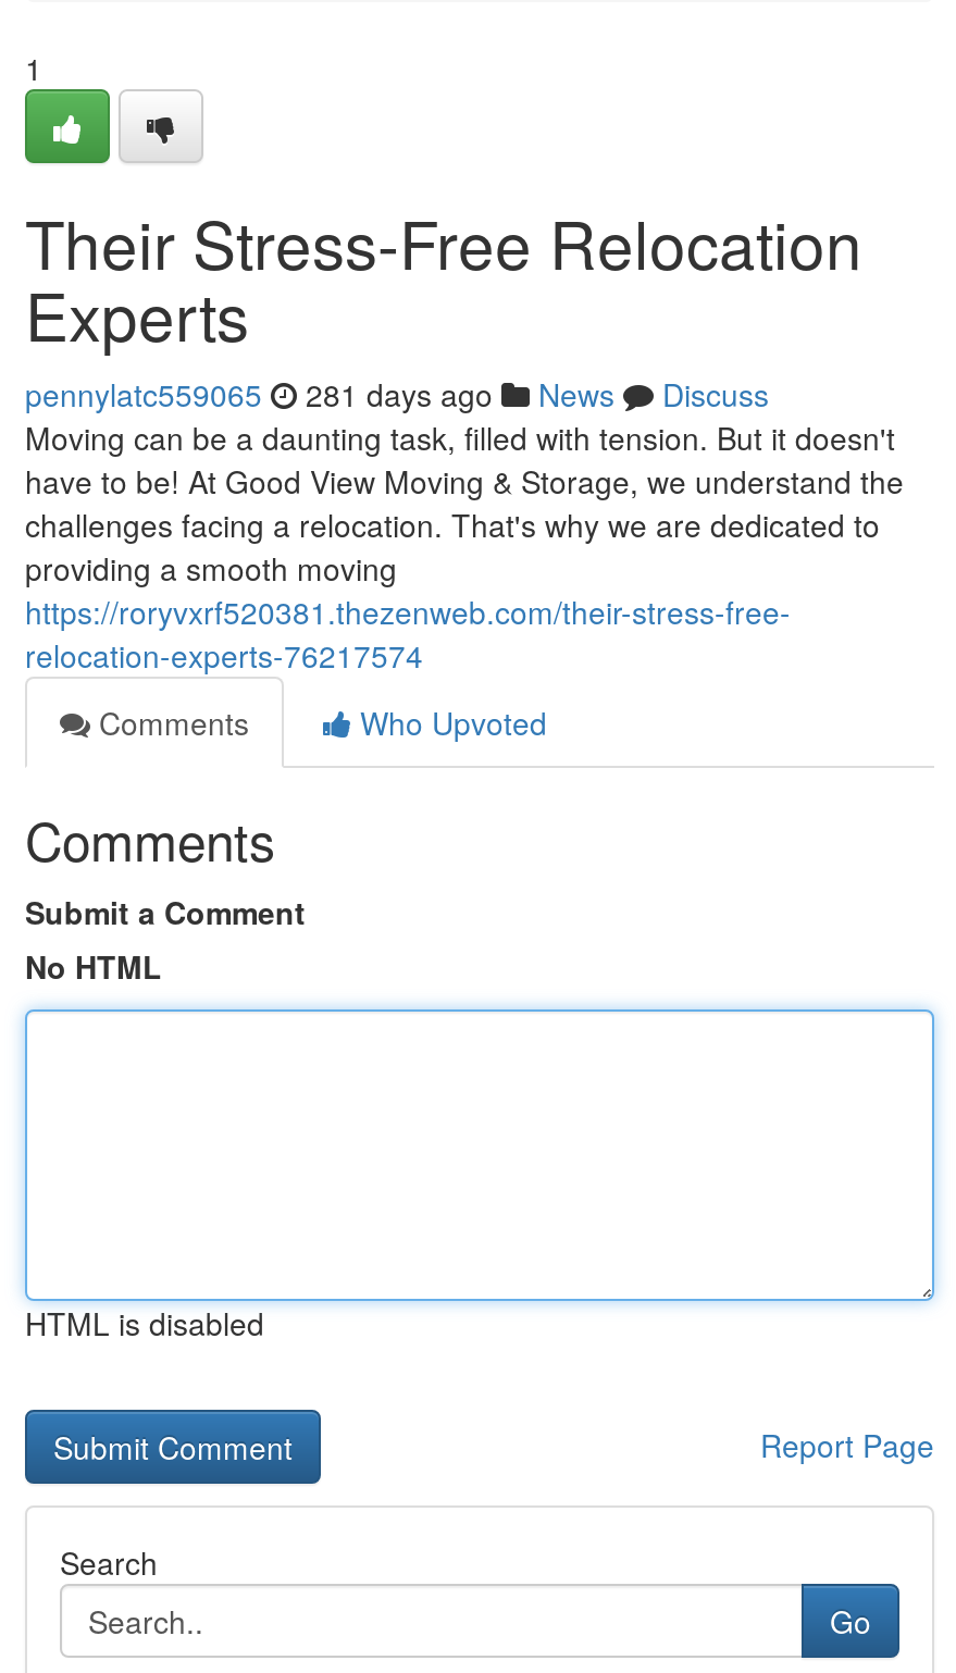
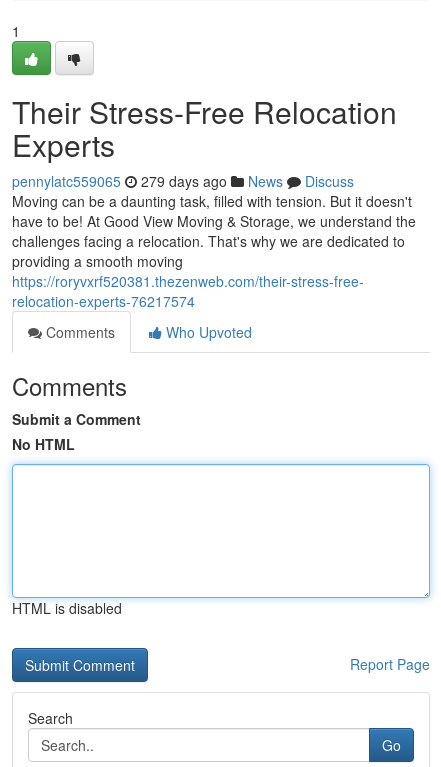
[25,372,769,416] pennylatc559065 281 days ago News Discuss -> [12,171,354,191] pennylatc559065 279 days ago News Discuss

